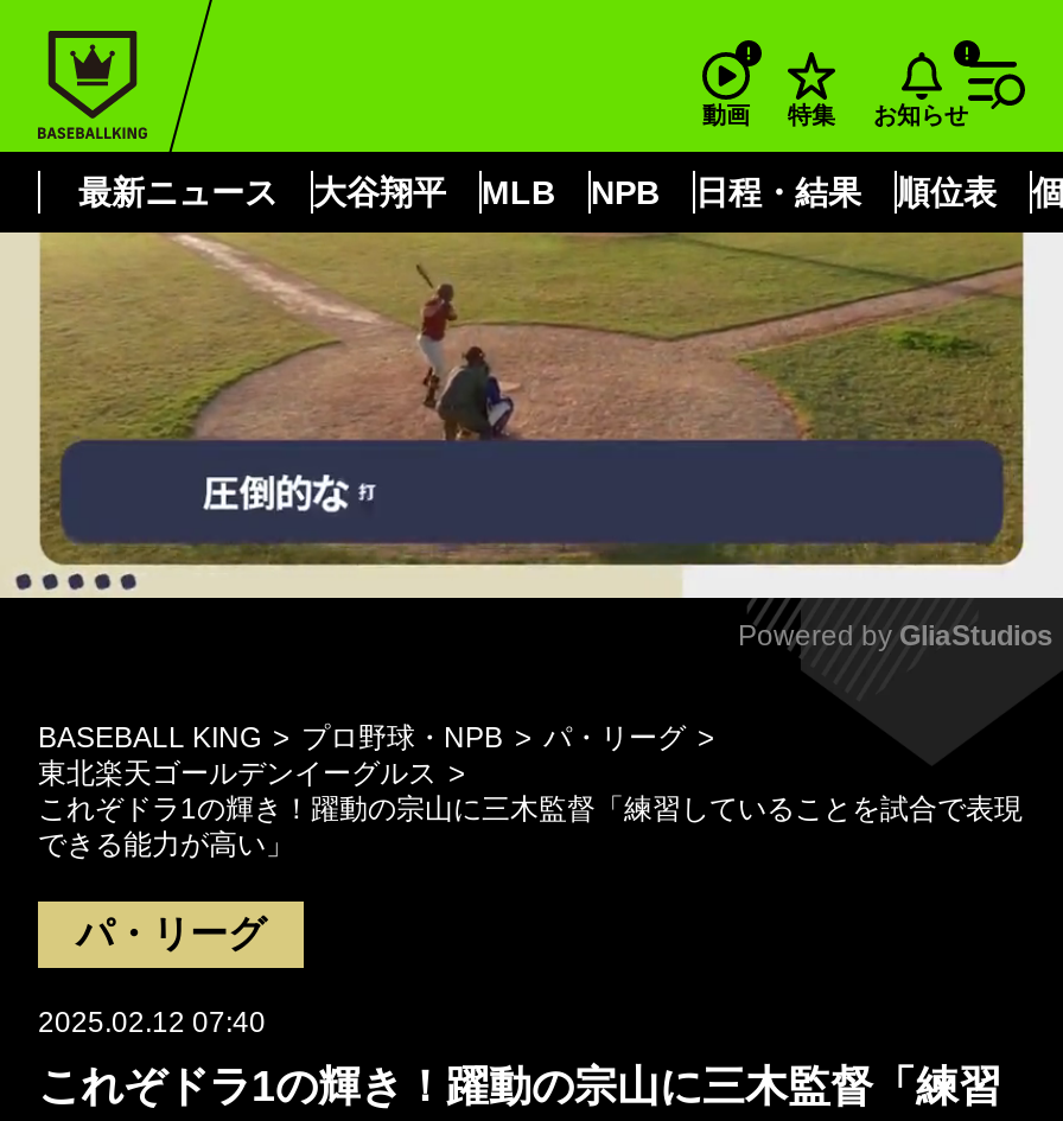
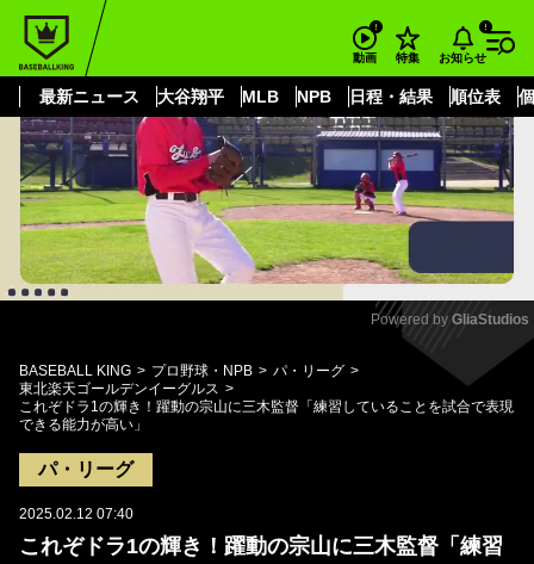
[38,230,1025,567] [image] -> [19,116,515,285] [image]

